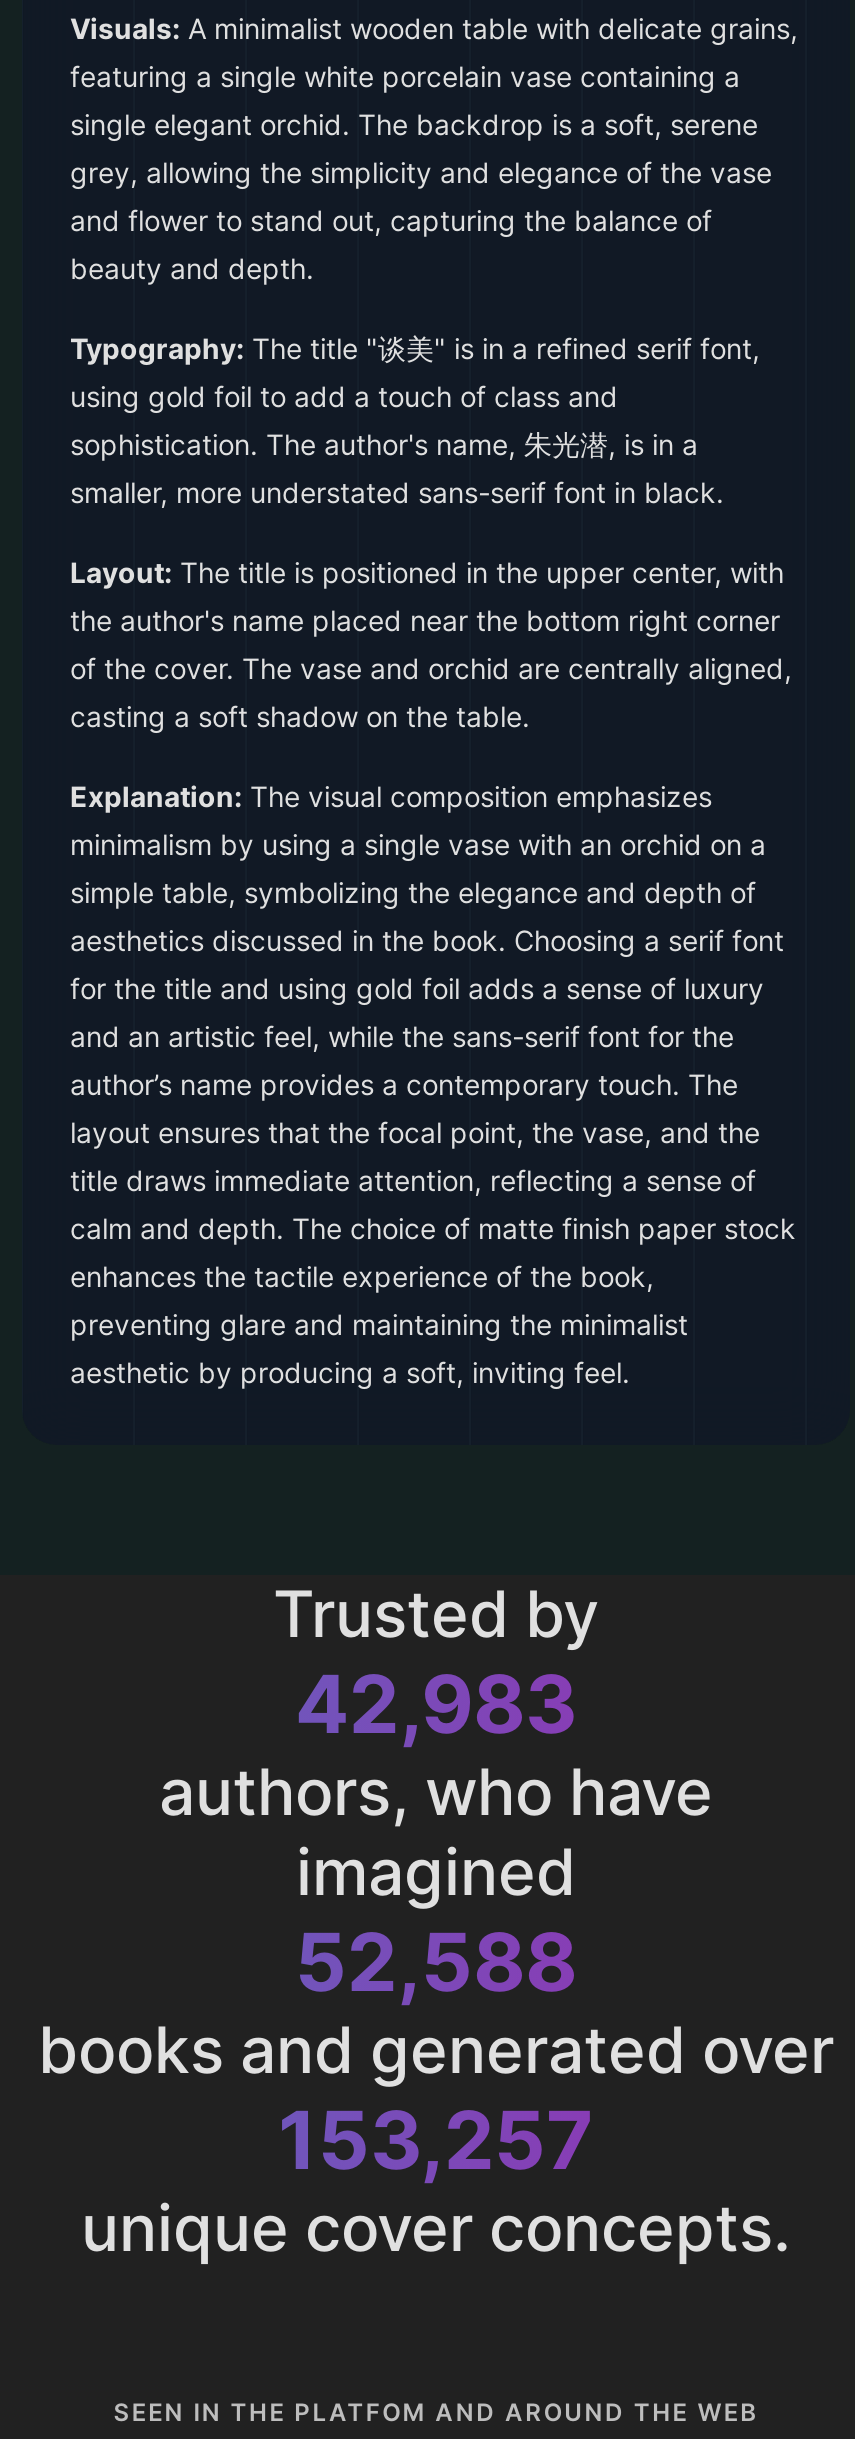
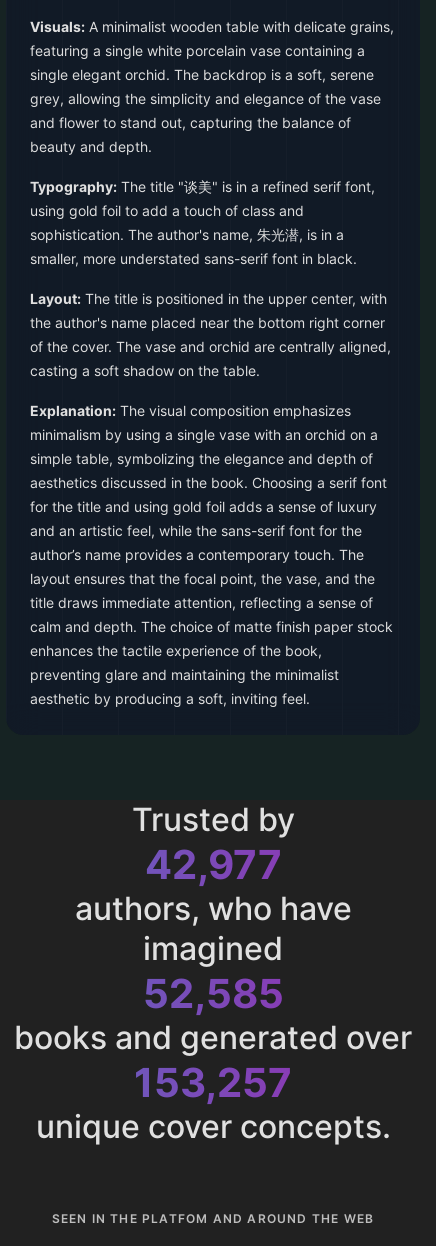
[295,1655,577,1753] 42,983 -> [144,840,281,889] 42,977
[295,1913,577,2011] 52,588 -> [142,969,283,1018] 52,585

